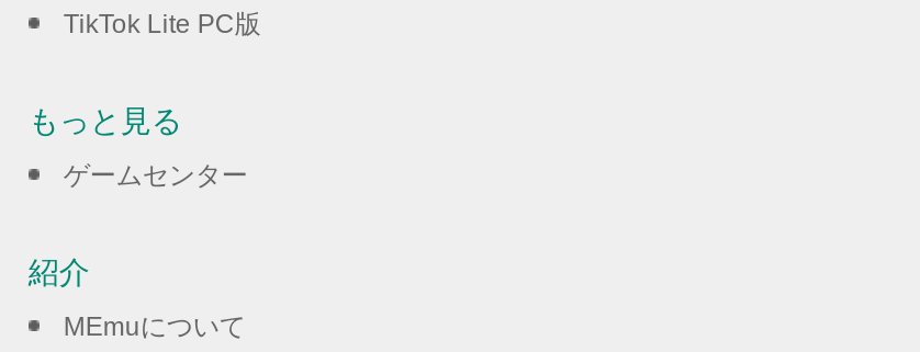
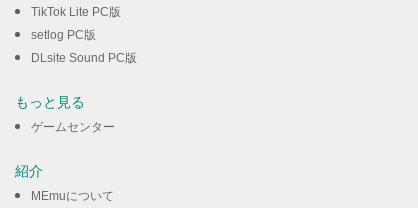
none -> [31,28,137,65] setlog PC版 | DLsite Sound PC版

